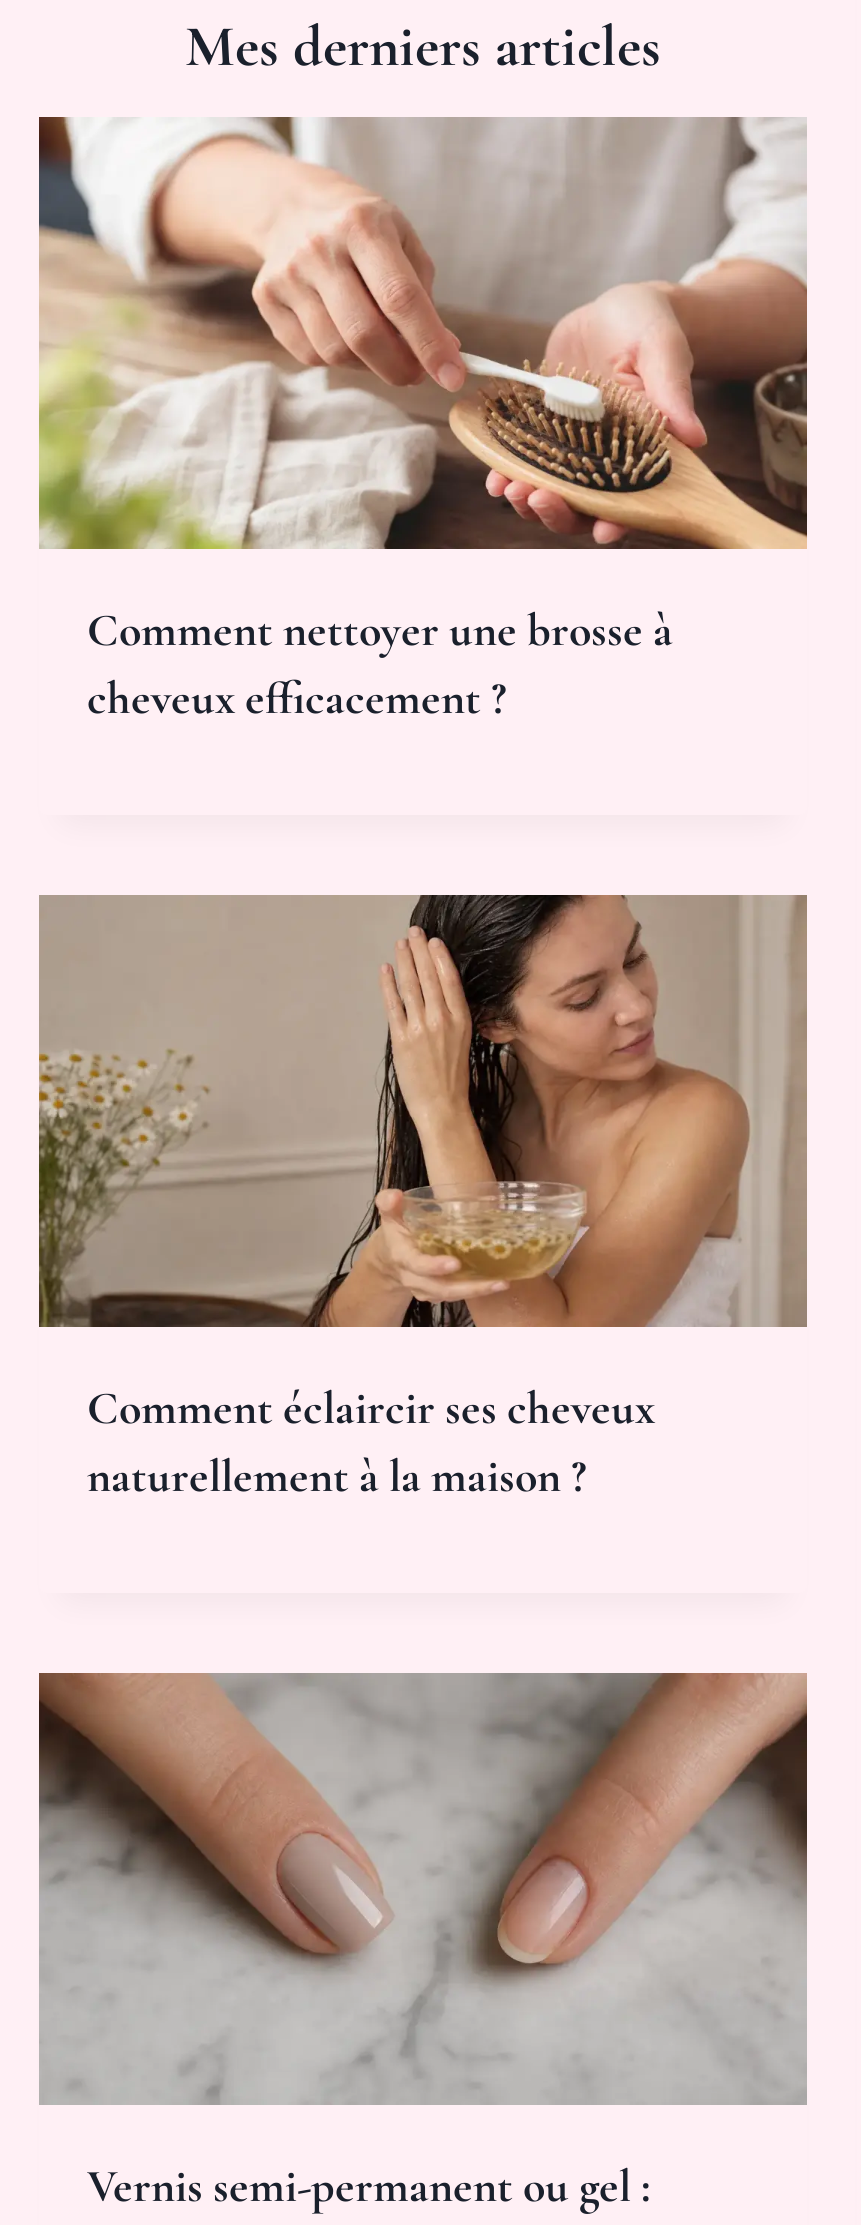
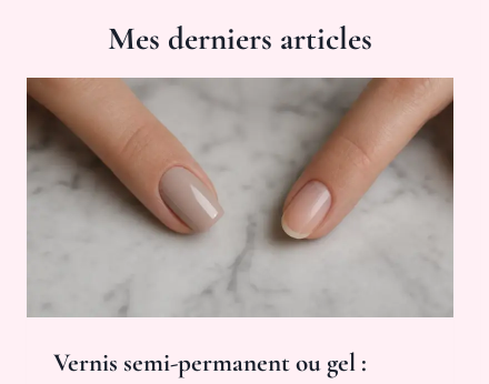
[39,117,807,728] [image] | Comment nettoyer une brosse à | cheveux efficacement ? -> none
[37,893,809,1506] [image] | Comment éclaircir ses cheveux | naturellement à la maison ? -> none

